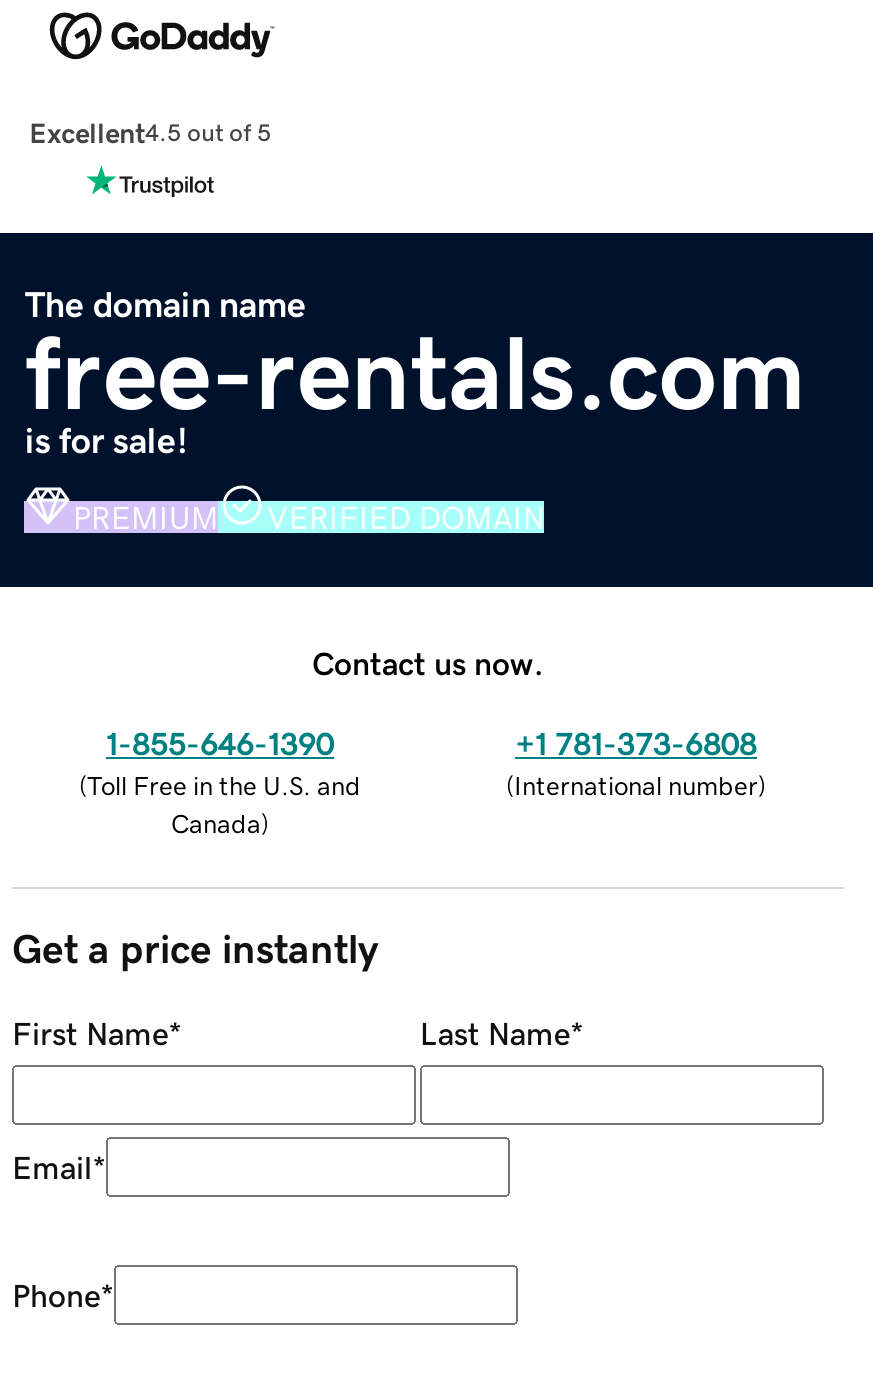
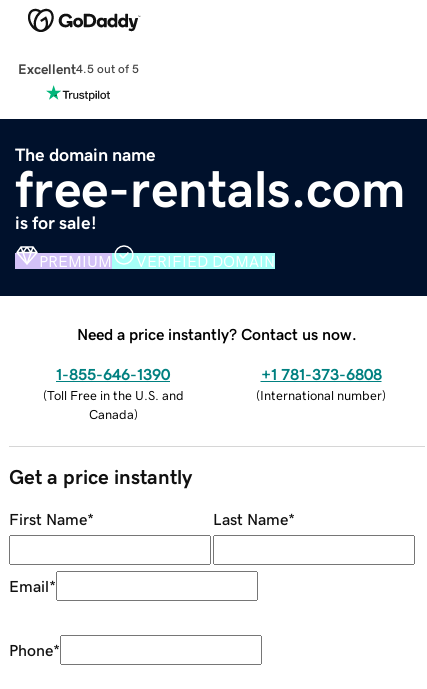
[312,646,544,678] Contact us now. -> [77,326,357,342] Need a price instantly? Contact us now.

